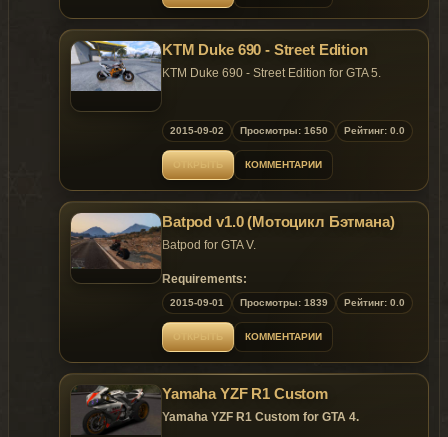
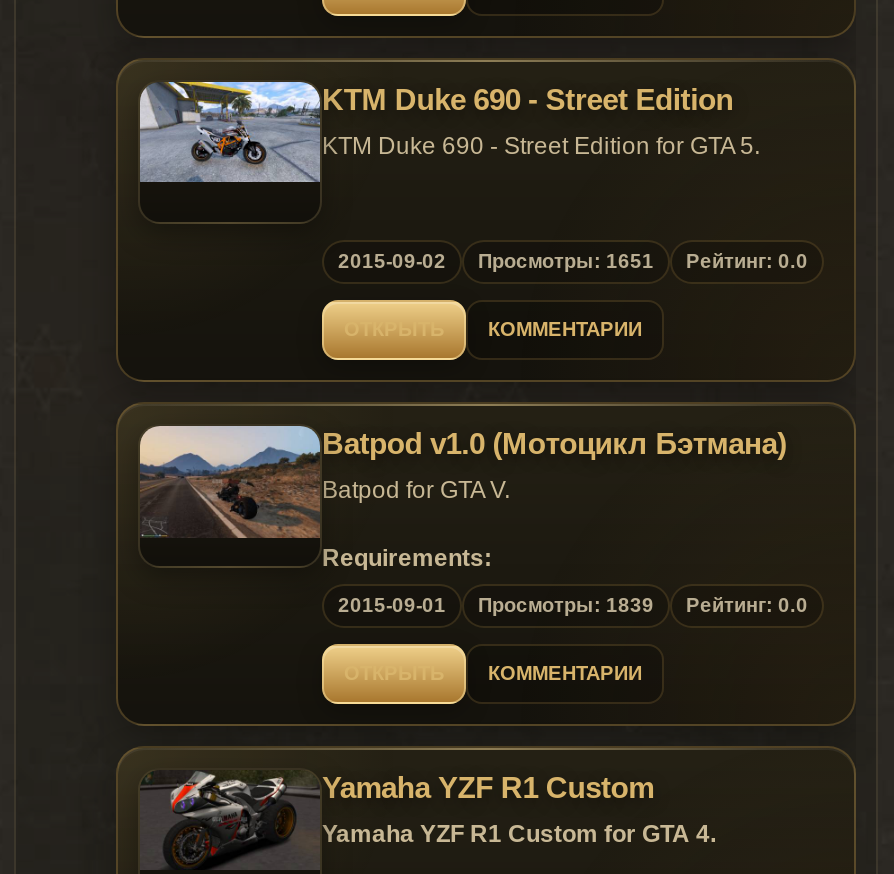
[170,124,405,135] 2015-09-02 Просмотры: 1650 Рейтинг: 0.0 -> [338,249,808,271] 2015-09-02 Просмотры: 1651 Рейтинг: 0.0

